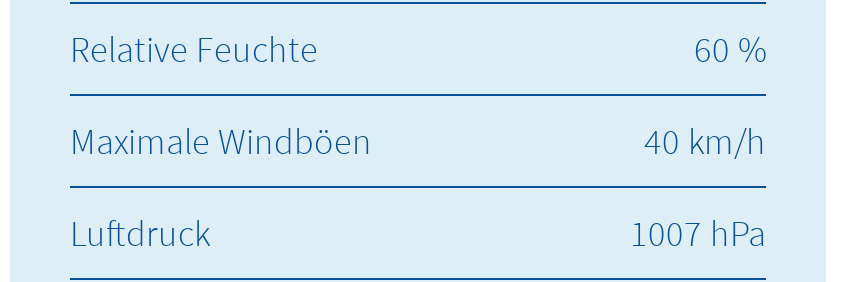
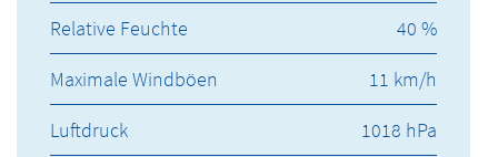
[694,26,766,72] 60 % -> [397,16,437,41] 40 %
[644,118,766,164] 40 km/h -> [369,67,437,92] 11 km/h
[630,210,766,256] 1007 hPa -> [361,117,437,143] 1018 hPa

